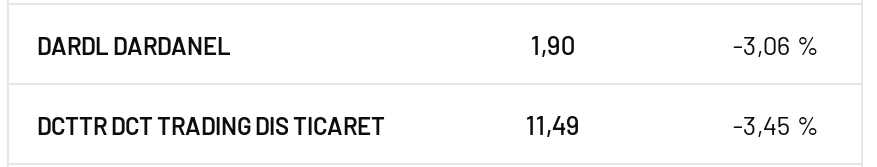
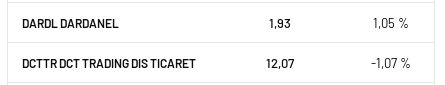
[531,28,575,60] 1,90 -> [269,14,291,30] 1,93
[733,28,819,60] -3,06 % -> [373,14,409,30] 1,05 %
[526,108,580,140] 11,49 -> [266,54,294,70] 12,07
[733,108,819,140] -3,45 % -> [371,54,411,70] -1,07 %

